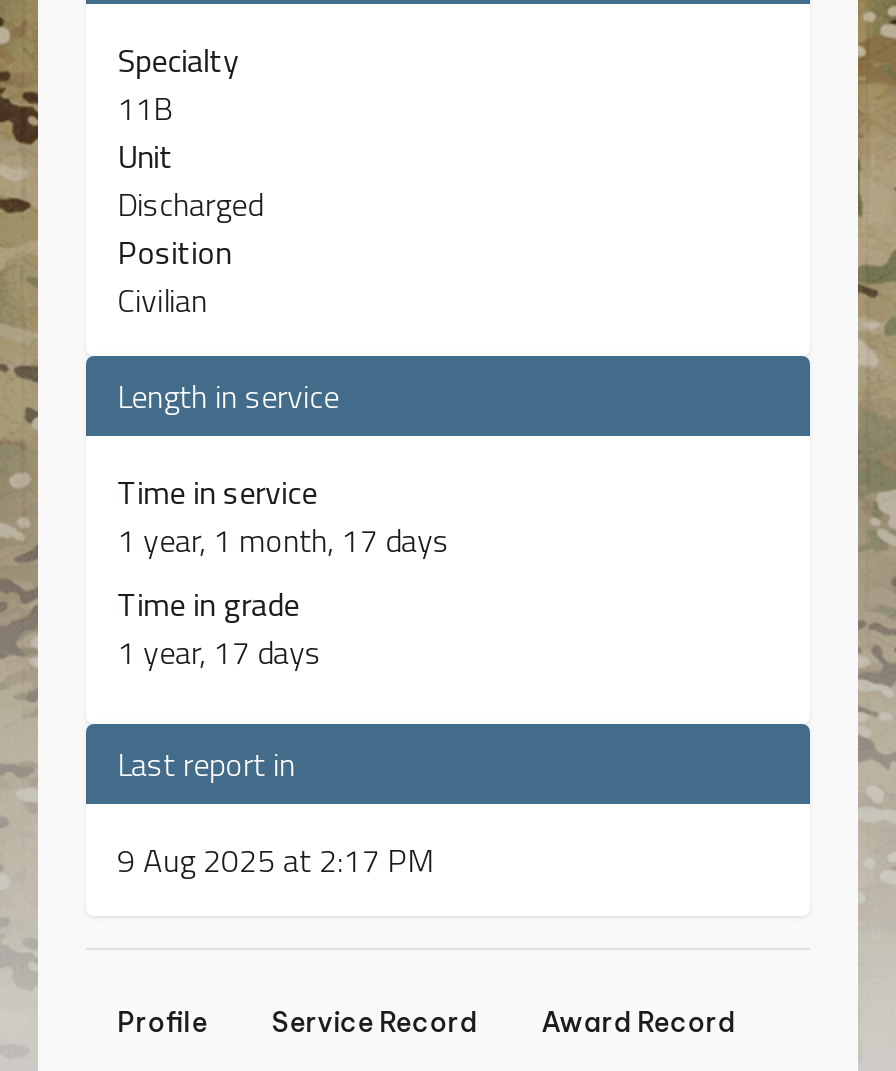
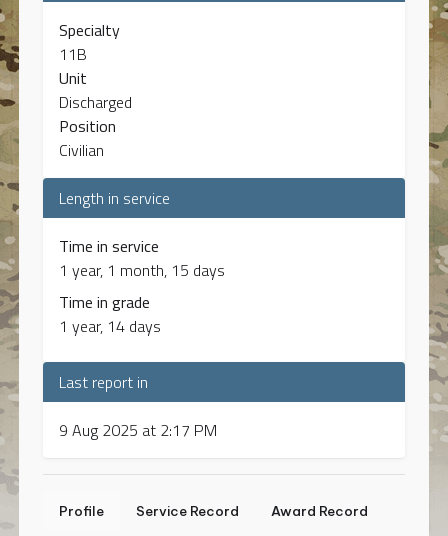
[117,516,449,564] 1 year, 1 month, 17 days -> [59,258,225,282] 1 year, 1 month, 15 days
[117,628,321,676] 1 year, 17 days -> [59,314,161,338] 1 year, 14 days

